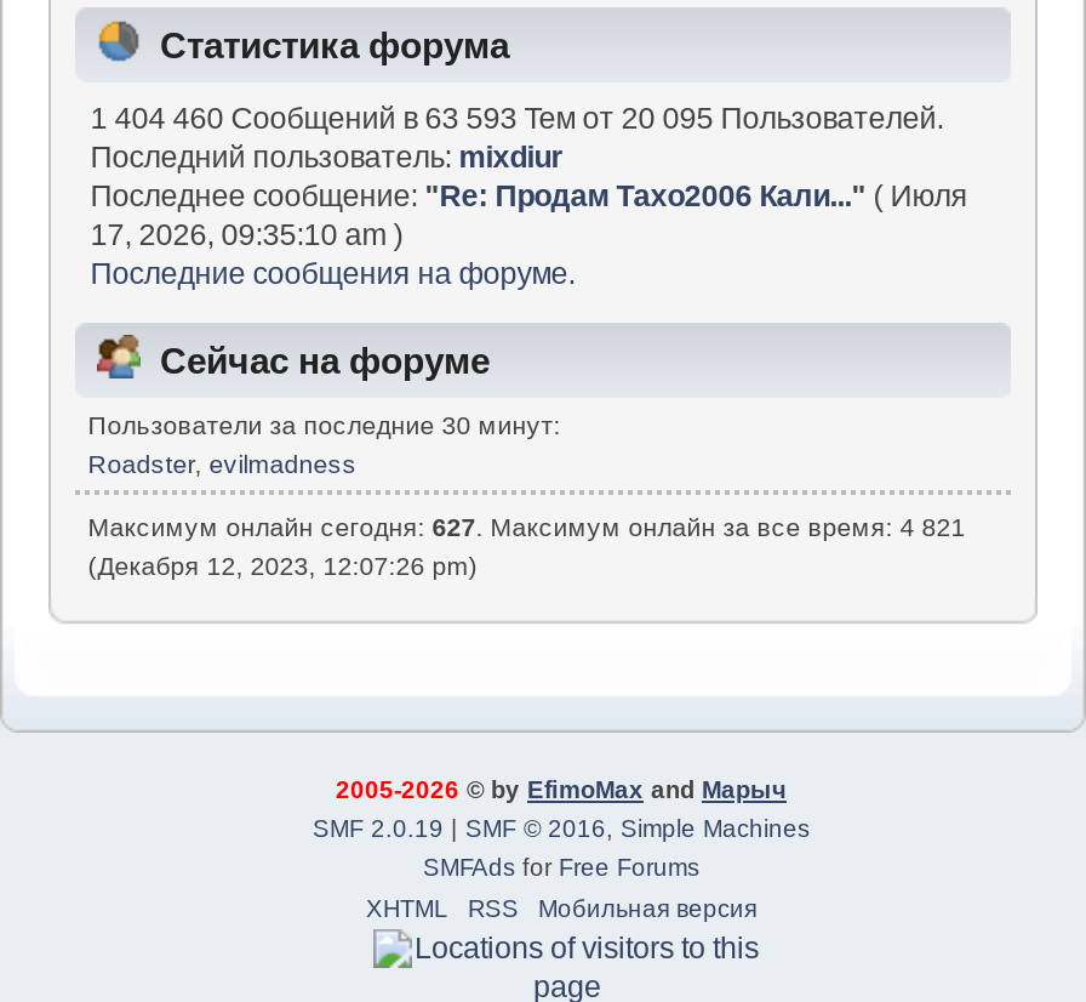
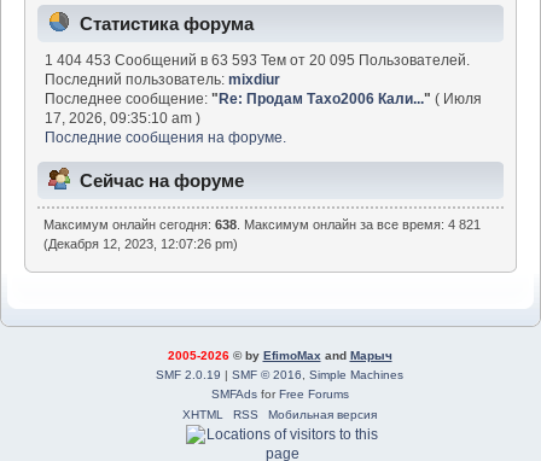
[90,102,943,136] 1 404 460 Сообщений в 63 593 Тем от 20 095 Пользователей. -> [45,52,470,69] 1 404 453 Сообщений в 63 593 Тем от 20 095 Пользователей.
[88,411,966,541] Пользователи за последние 30 минут: | Roadster, evilmadness | Максимум онлайн сегодня: 627. Максимум онлайн за все время: 4 821 -> [44,217,481,232] Максимум онлайн сегодня: 638. Максимум онлайн за все время: 4 821

